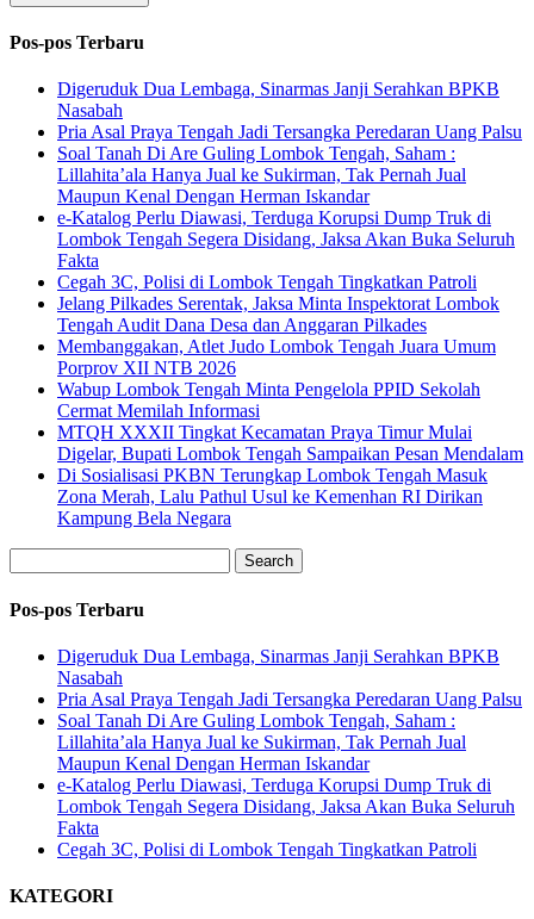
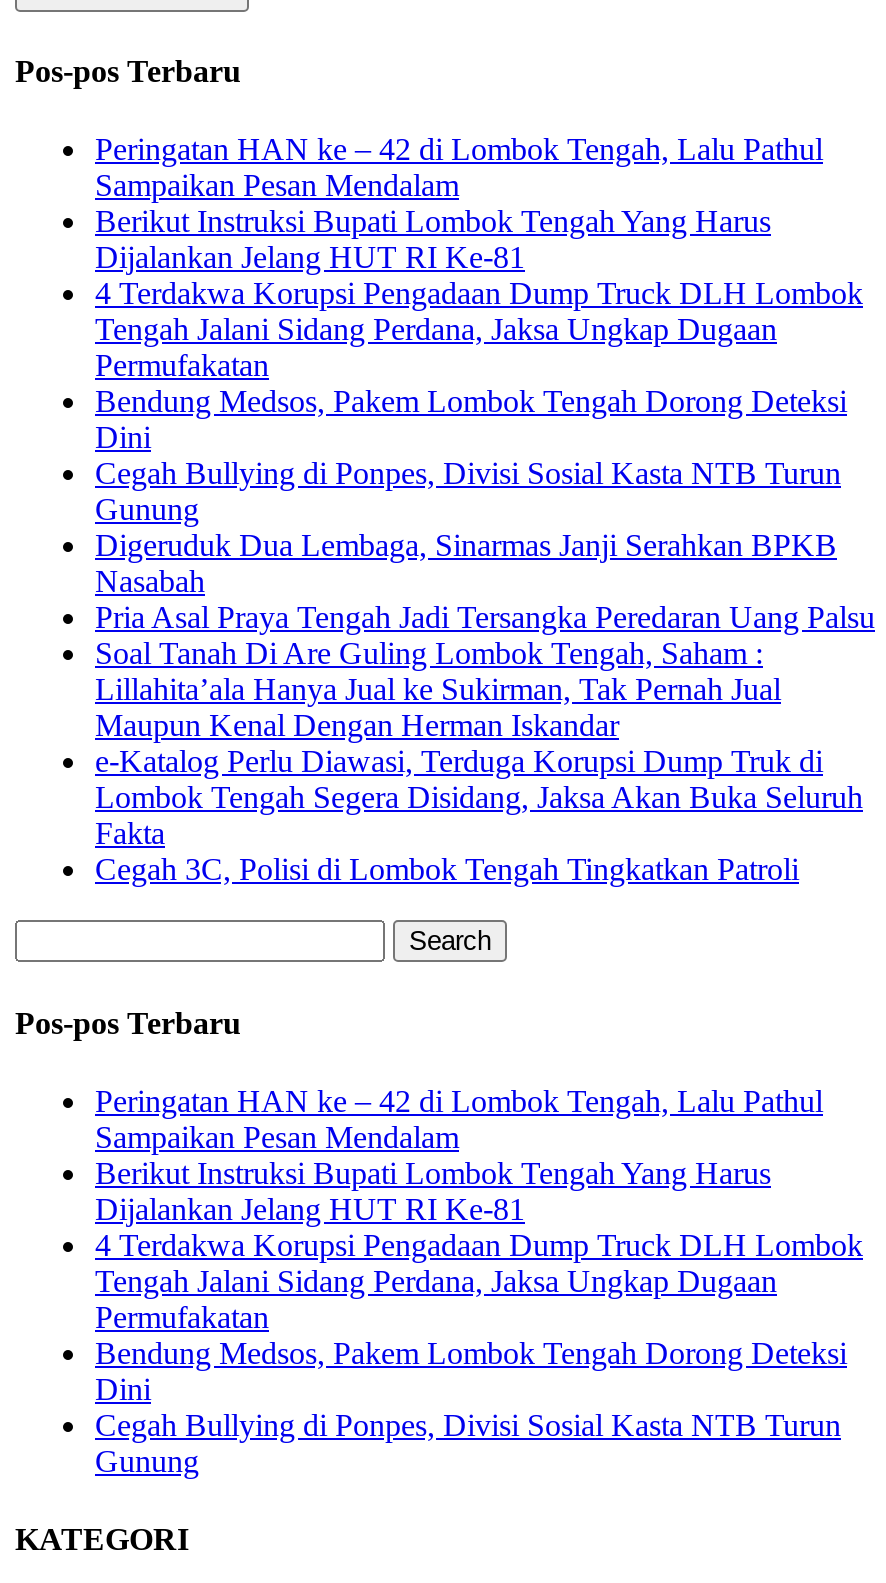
none -> [95,133,863,527] Peringatan HAN ke – 42 di Lombok Tengah, Lalu Pathul | Sampaikan Pesan Mendalam | Berikut Instruksi Bupati Lombok Tengah Yang Harus | Dijalankan Jelang HUT RI Ke-81 | 4 Terdakwa Korupsi Pengadaan Dump Truck DLH Lombok | Tengah Jalani Sidang Perdana, Jaksa Ungkap Dugaan | Permufakatan | Bendung Medsos, Pakem Lombok Tengah Dorong Deteksi | Dini | Cegah Bullying di Ponpes, Divisi Sosial Kasta NTB Turun | Gunung
moved [57,79,522,293] -> [95,529,875,887]: Digeruduk Dua Lembaga, Sinarmas Janji Serahkan BPKB | Nasabah | Pria Asal Praya Tengah Jadi Tersangka Peredaran Uang Palsu | ... | Fakta | Cegah 3C, Polisi di Lombok Tengah Tingkatkan Patroli
[57,294,523,529] Jelang Pilkades Serentak, Jaksa Minta Inspektorat Lombok | Tengah Audit Dana Desa dan Anggaran Pilkades | Membanggakan, Atlet Judo Lombok Tengah Juara Umum | Porprov XII NTB 2026 | Wabup Lombok Tengah Minta Pengelola PPID Sekolah | Cermat Memilah Informasi | MTQH XXXII Tingkat Kecamatan Praya Timur Mulai | Digelar, Bupati Lombok Tengah Sampaikan Pesan Mendalam | Di Sosialisasi PKBN Terungkap Lombok Tengah Masuk | Zona Merah, Lalu Pathul Usul ke Kemenhan RI Dirikan | Kampung Bela Negara -> none
[57,646,522,859] Digeruduk Dua Lembaga, Sinarmas Janji Serahkan BPKB | Nasabah | Pria Asal Praya Tengah Jadi Tersangka Peredaran Uang Palsu | Soal Tanah Di Are Guling Lombok Tengah, Saham : | Lillahita’ala Hanya Jual ke Sukirman, Tak Pernah Jual | Maupun Kenal Dengan Herman Iskandar | e-Katalog Perlu Diawasi, Terduga Korupsi Dump Truk di | Lombok Tengah Segera Disidang, Jaksa Akan Buka Seluruh | Fakta | Cegah 3C, Polisi di Lombok Tengah Tingkatkan Patroli -> [95,1084,863,1478] Peringatan HAN ke – 42 di Lombok Tengah, Lalu Pathul | Sampaikan Pesan Mendalam | Berikut Instruksi Bupati Lombok Tengah Yang Harus | Dijalankan Jelang HUT RI Ke-81 | 4 Terdakwa Korupsi Pengadaan Dump Truck DLH Lombok | Tengah Jalani Sidang Perdana, Jaksa Ungkap Dugaan | Permufakatan | Bendung Medsos, Pakem Lombok Tengah Dorong Deteksi | Dini | Cegah Bullying di Ponpes, Divisi Sosial Kasta NTB Turun | Gunung

